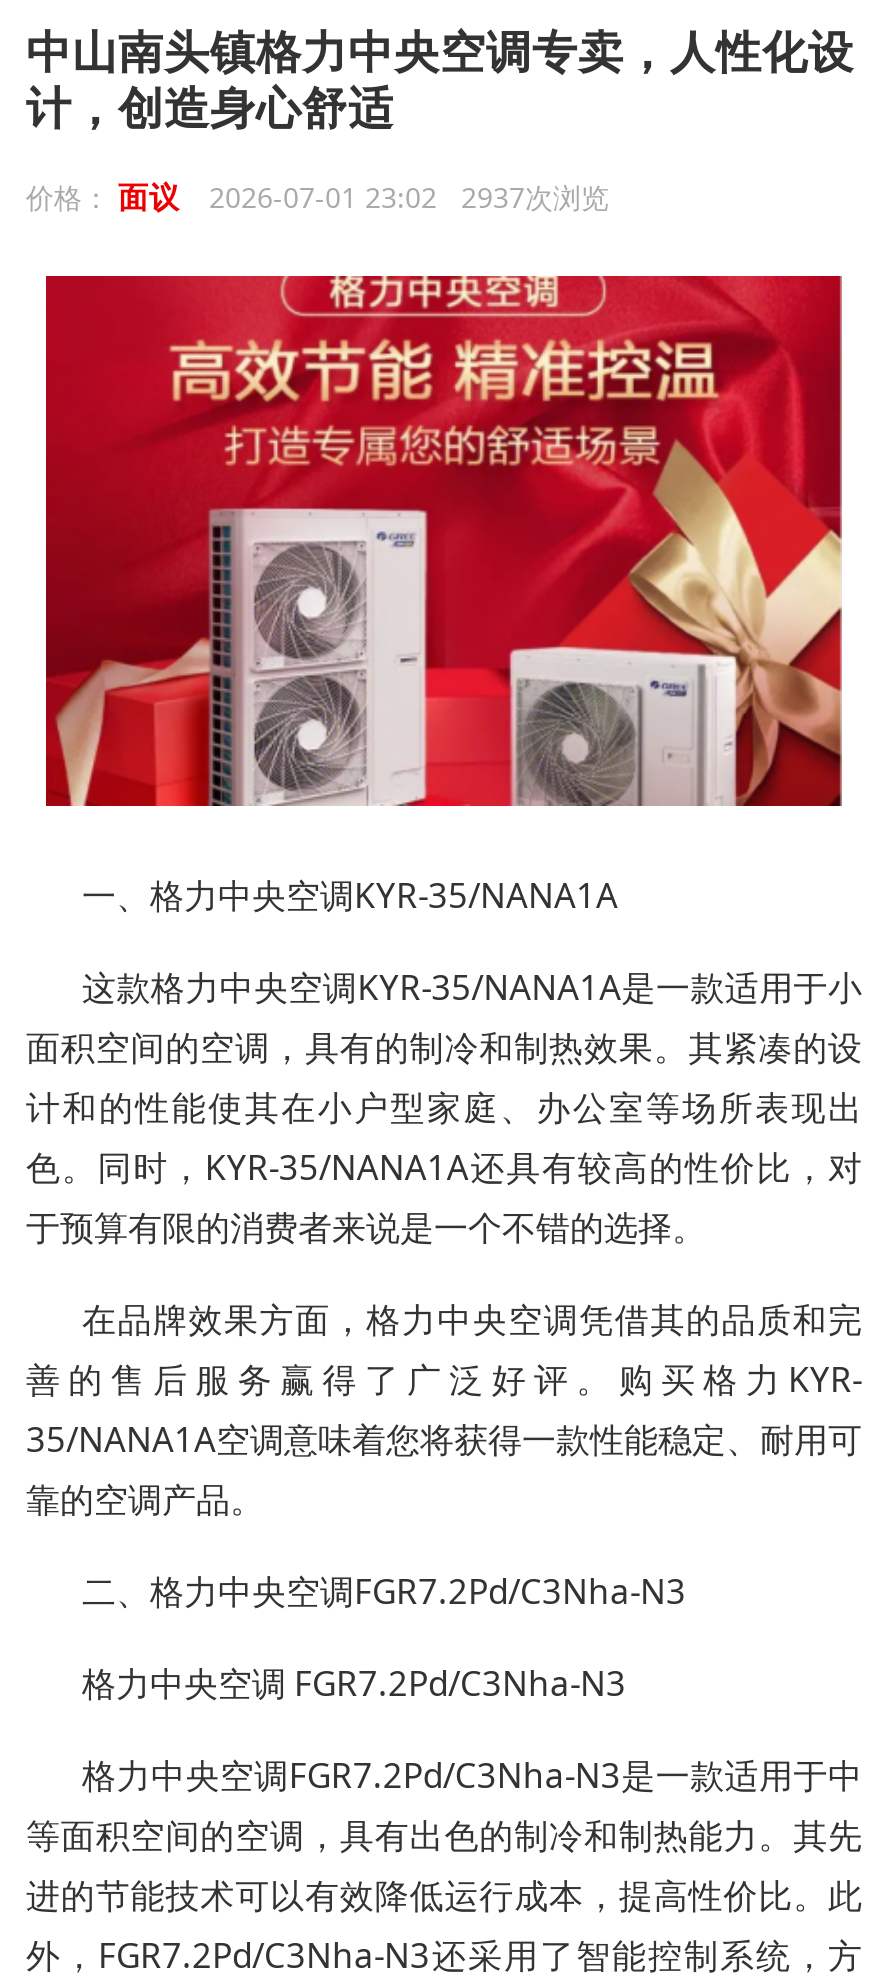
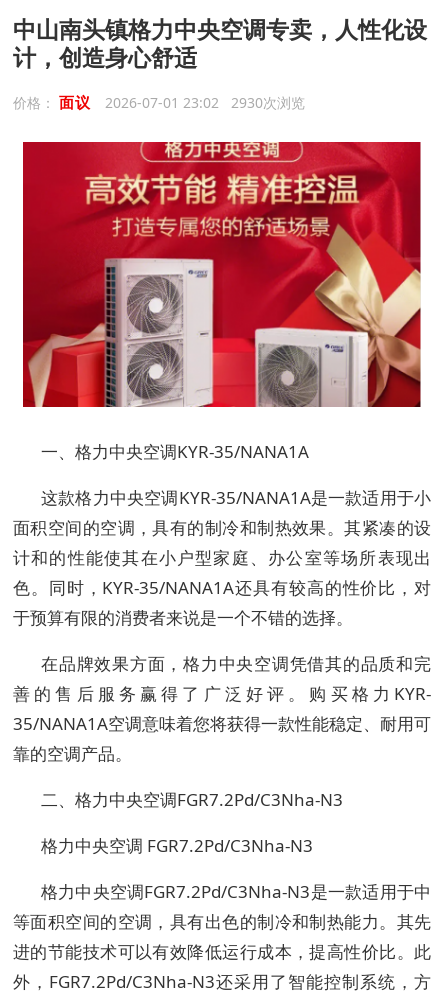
[26,176,609,216] 价格：面议 2026-07-01 23:02 2937次浏览 -> [13,92,304,112] 价格：面议 2026-07-01 23:02 2930次浏览

